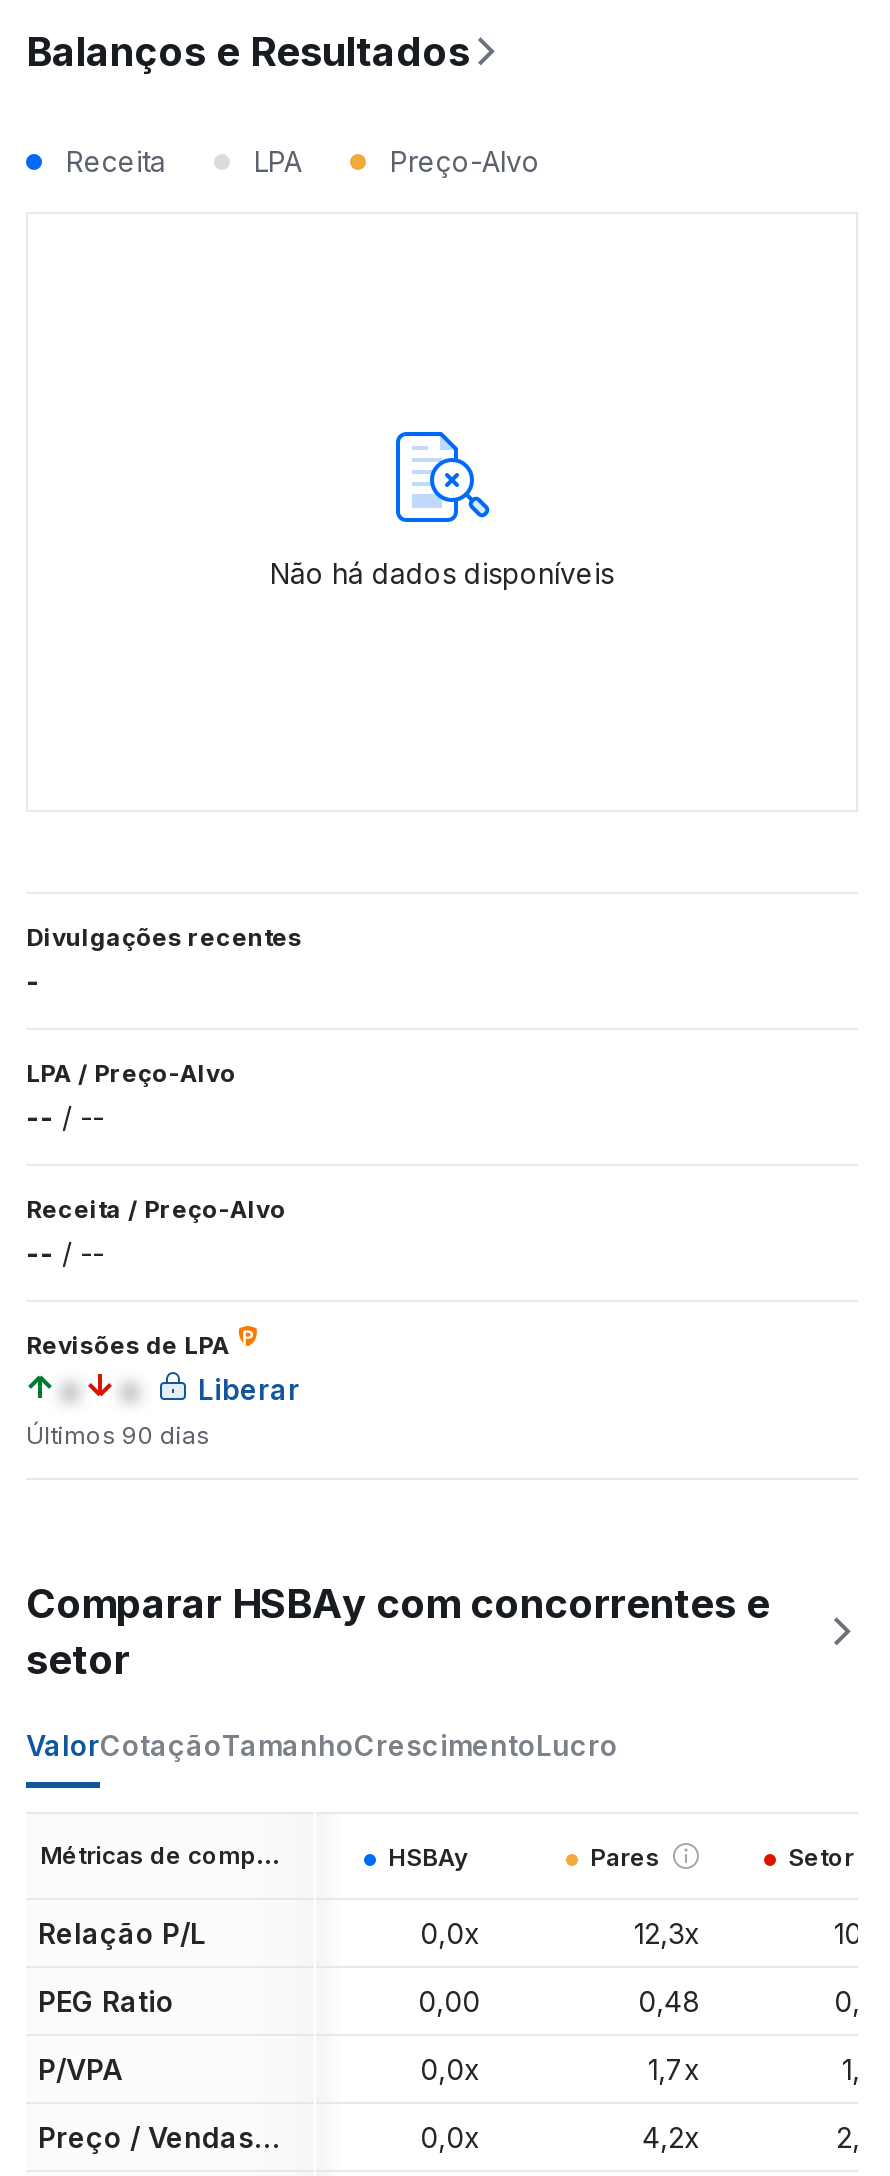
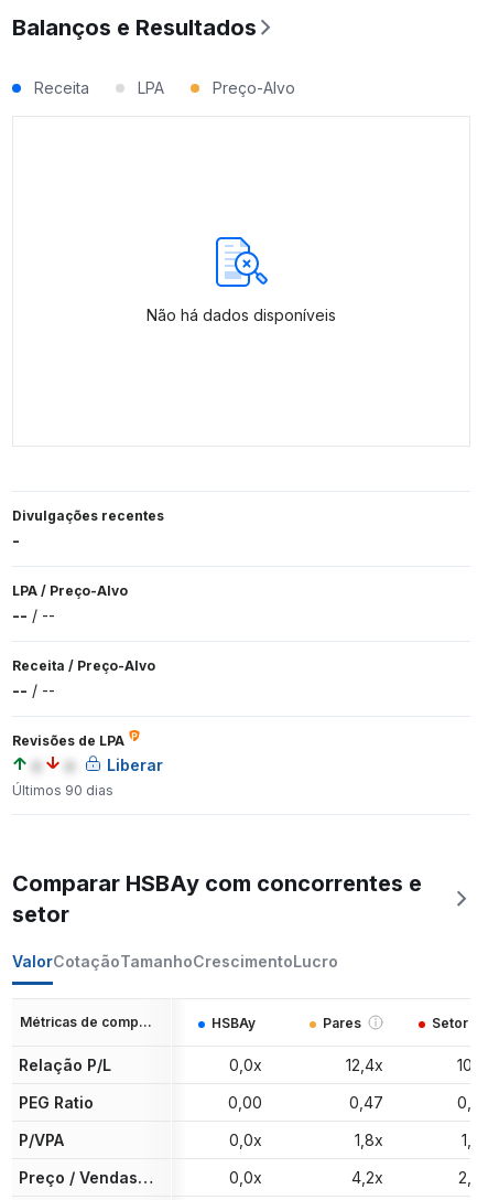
[634,1916,700,1950] 12,3x -> [346,1055,383,1074] 12,4x
[638,1984,700,2018] 0,48 -> [349,1093,383,1112] 0,47
[648,2052,700,2086] 1,7x -> [355,1130,383,1149] 1,8x

